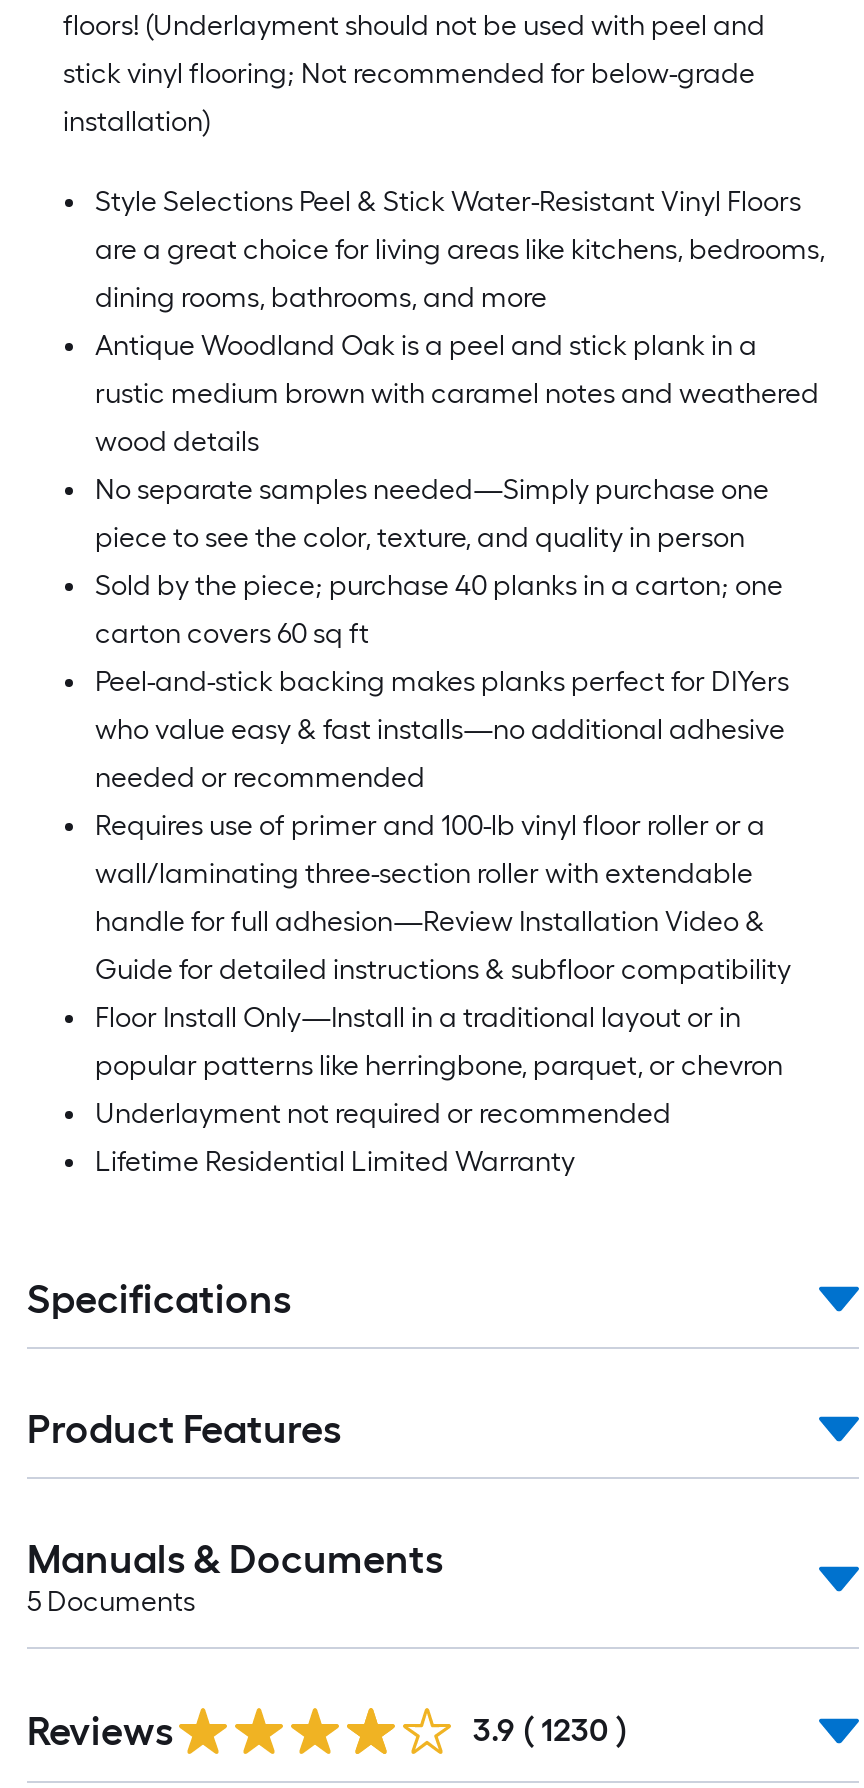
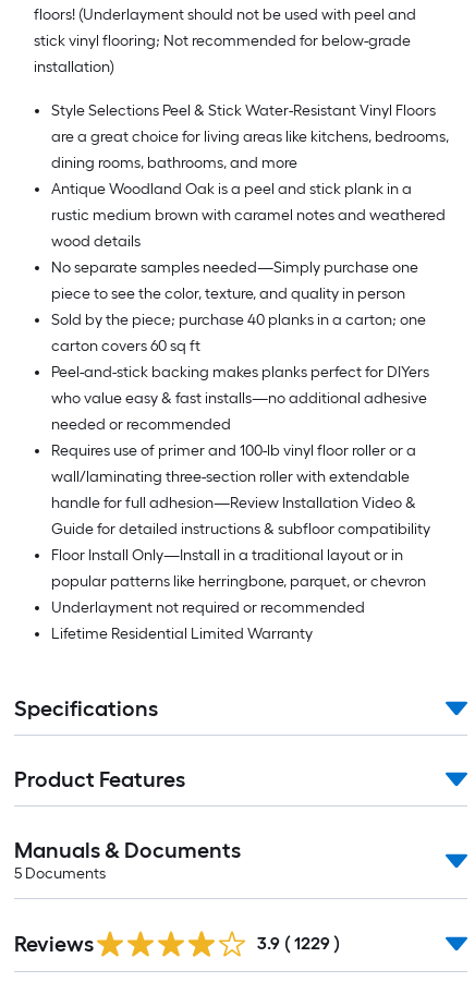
[473,1711,627,1749] 3.9 ( 1230 ) -> [257,933,340,954] 3.9 ( 1229 )

